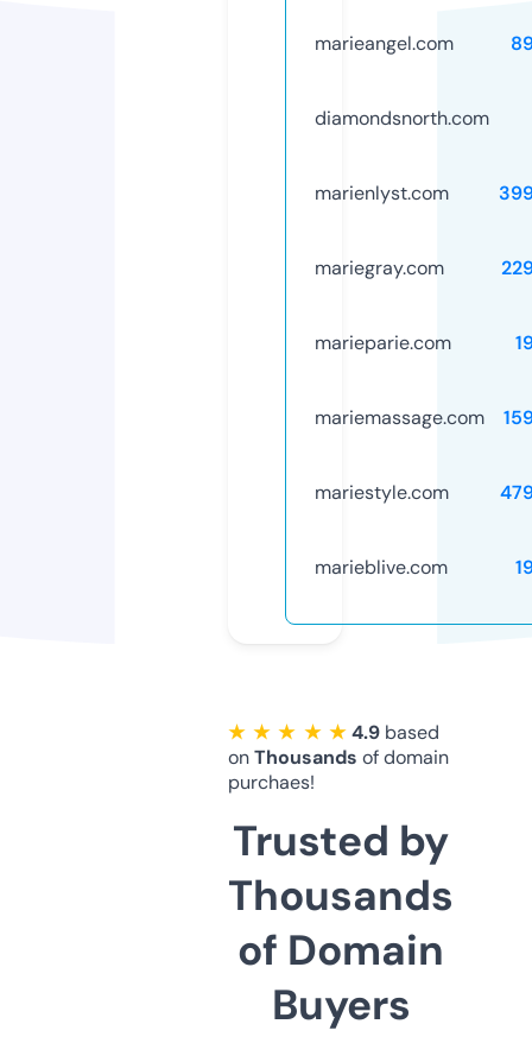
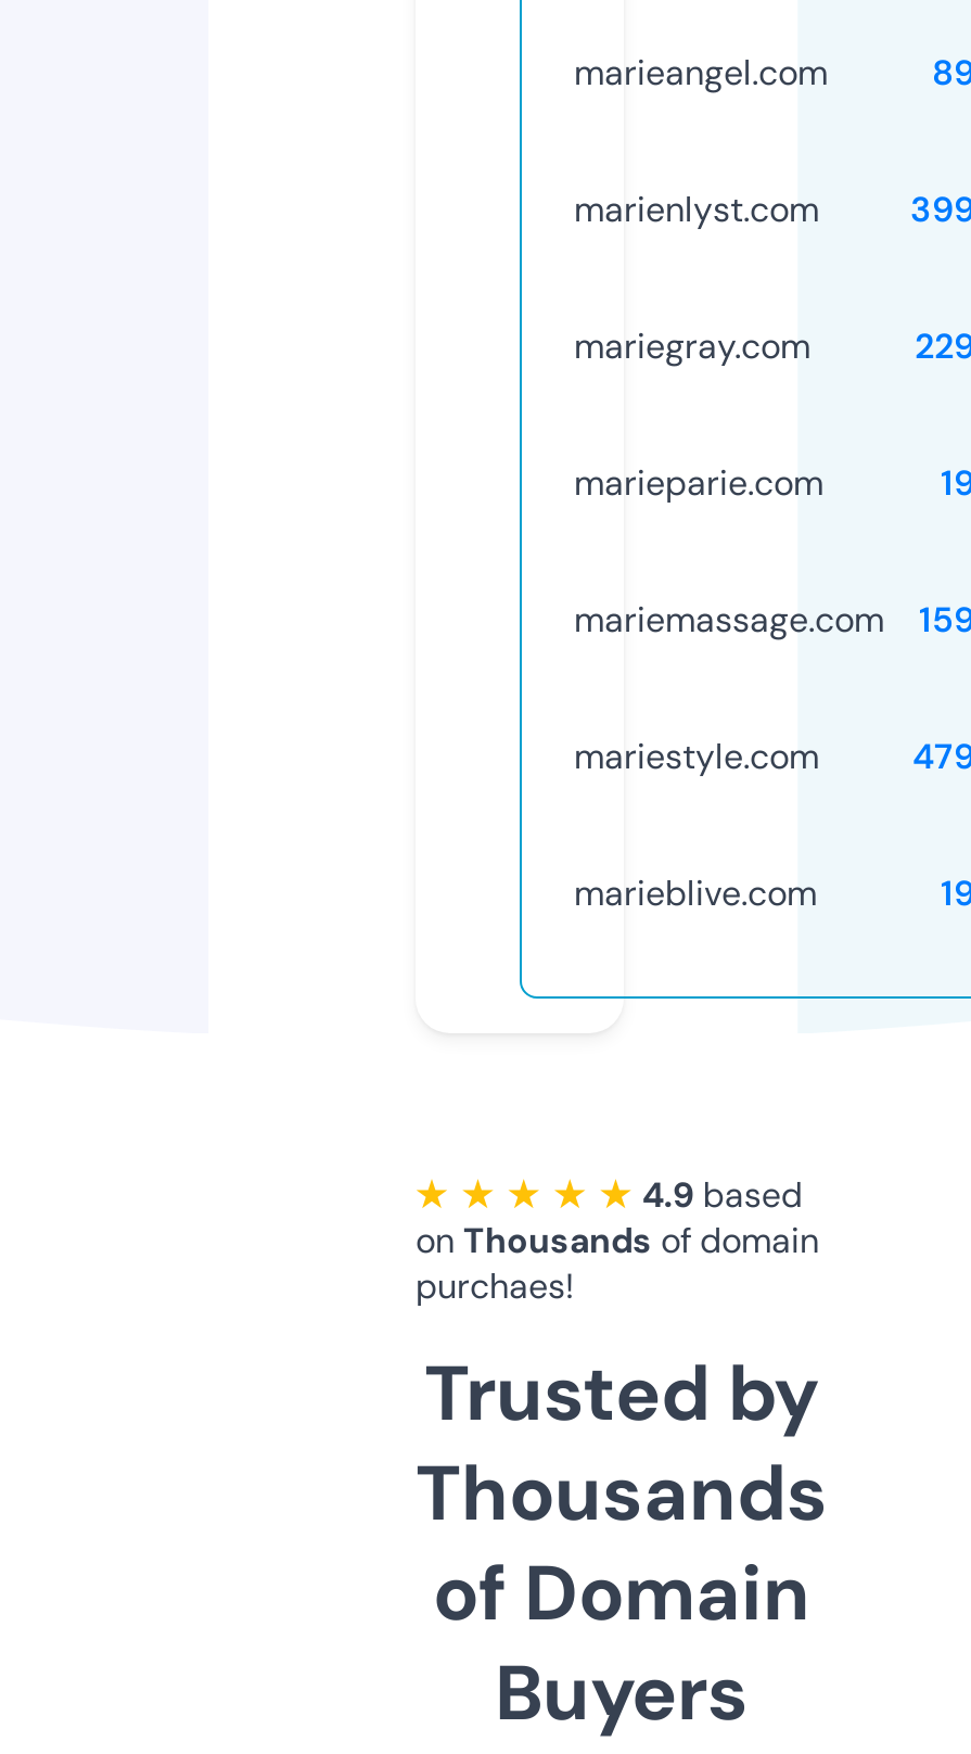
[315,105,489,130] diamondsnorth.com -> none

